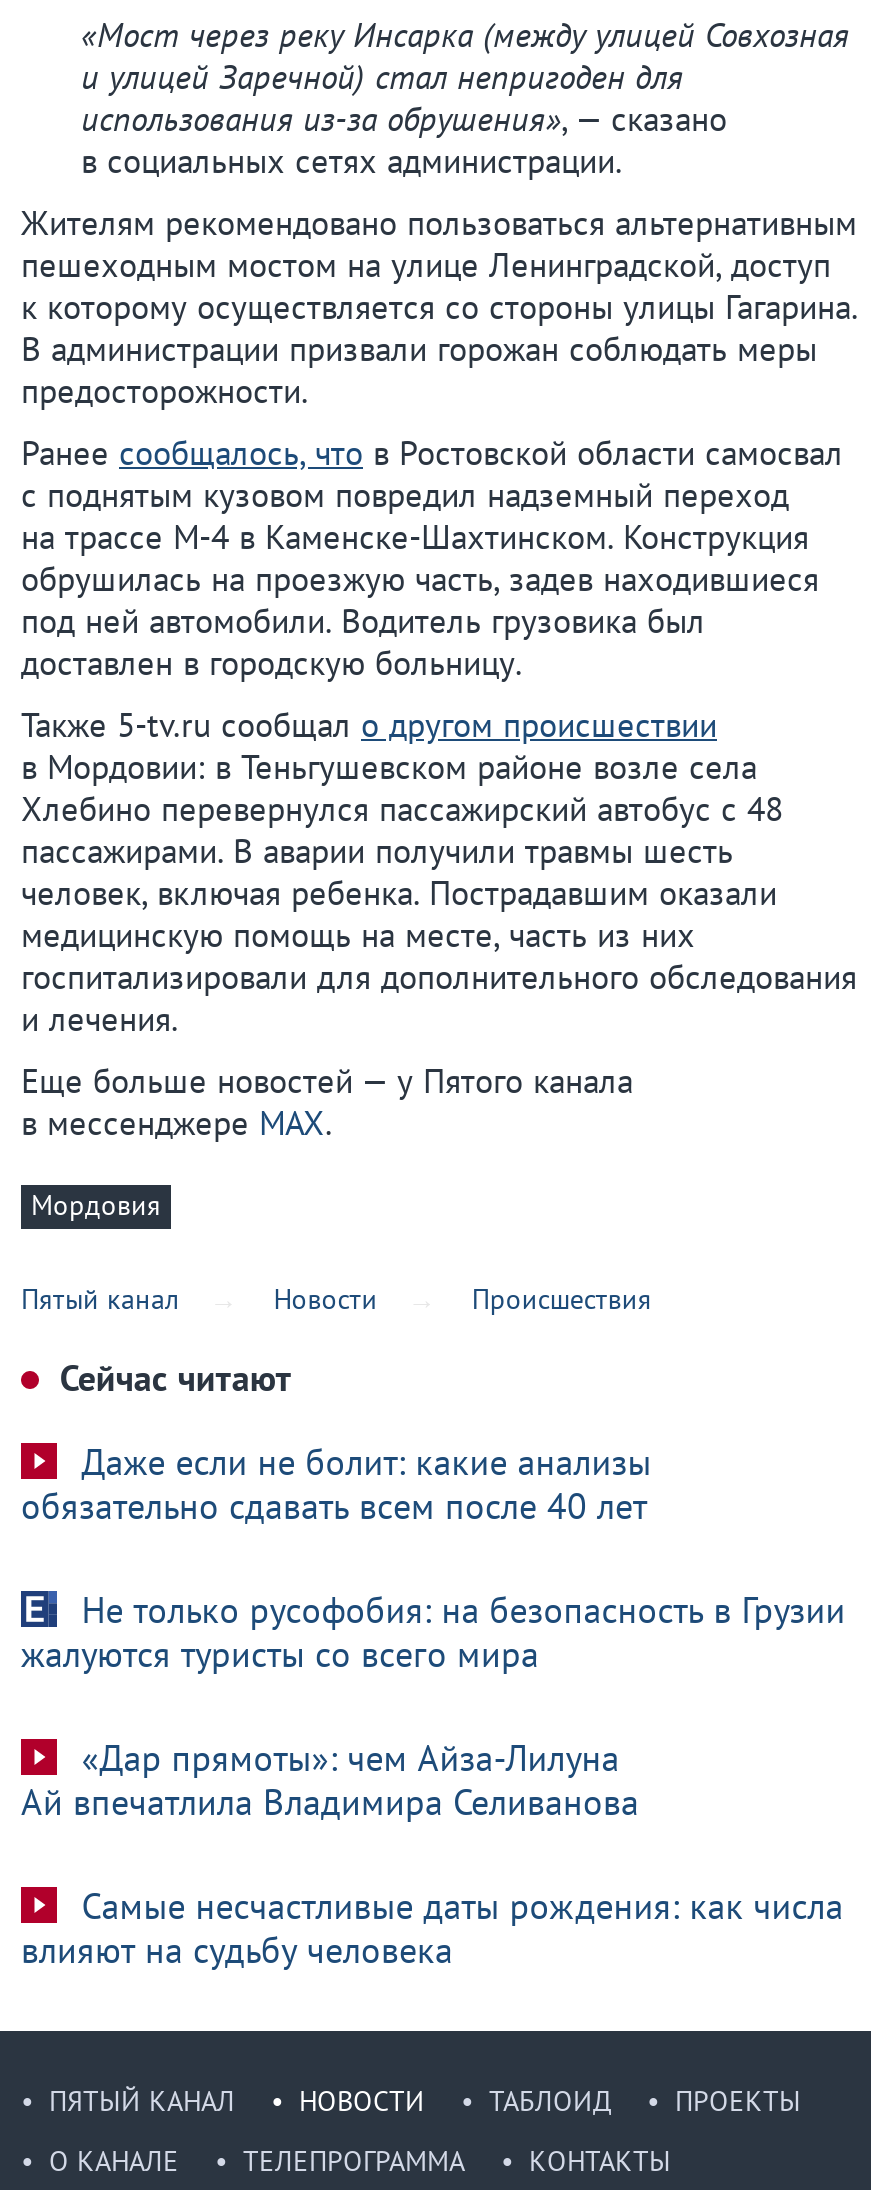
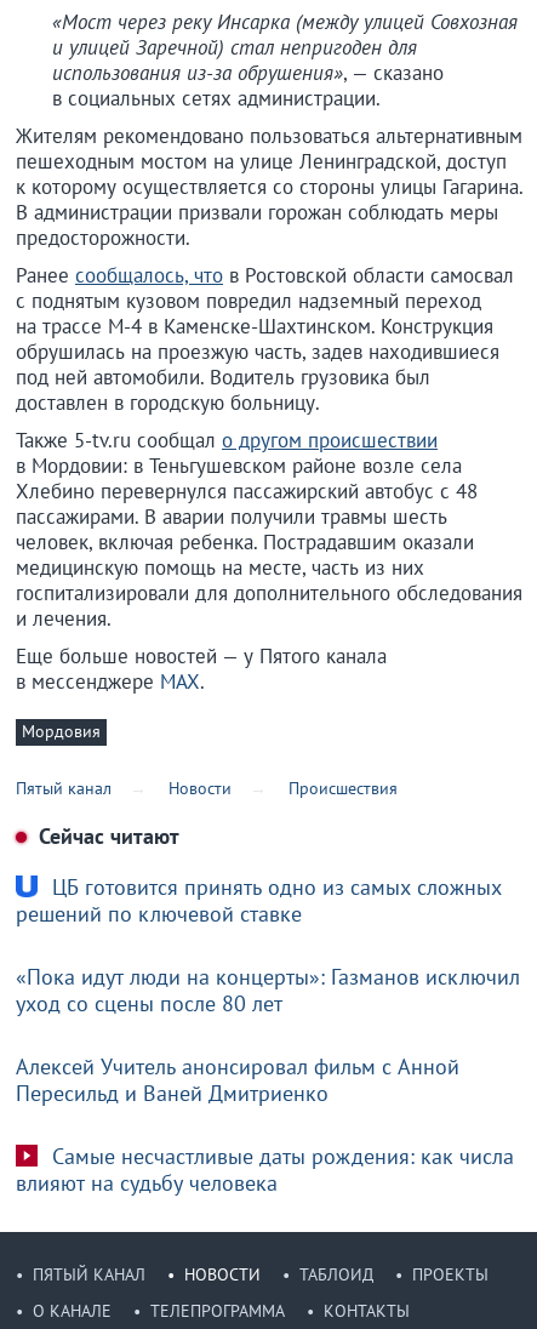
[21,1439,651,1529] Даже если не болит: какие анализы | обязательно сдавать всем после 40 лет -> [16,873,502,927] ЦБ готовится принять одно из самых сложных | решений по ключевой ставке
[21,1587,845,1677] Не только русофобия: на безопасность в Грузии | жалуются туристы со всего мира -> [16,963,520,1017] «Пока идут люди на концерты»: Газманов исключил | уход со сцены после 80 лет
[21,1735,639,1825] «Дар прямоты»: чем Айза-Лилуна | Ай впечатлила Владимира Селиванова -> [16,1052,459,1107] Алексей Учитель анонсировал фильм с Анной | Пересильд и Ваней Дмитриенко

